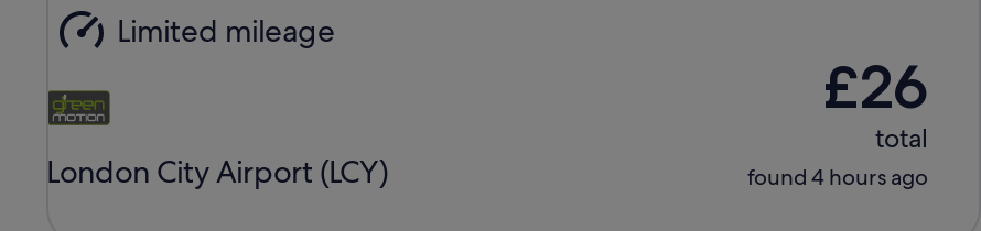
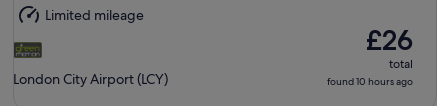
[747,163,928,191] found 4 hours ago -> [327,75,413,88] found 10 hours ago

